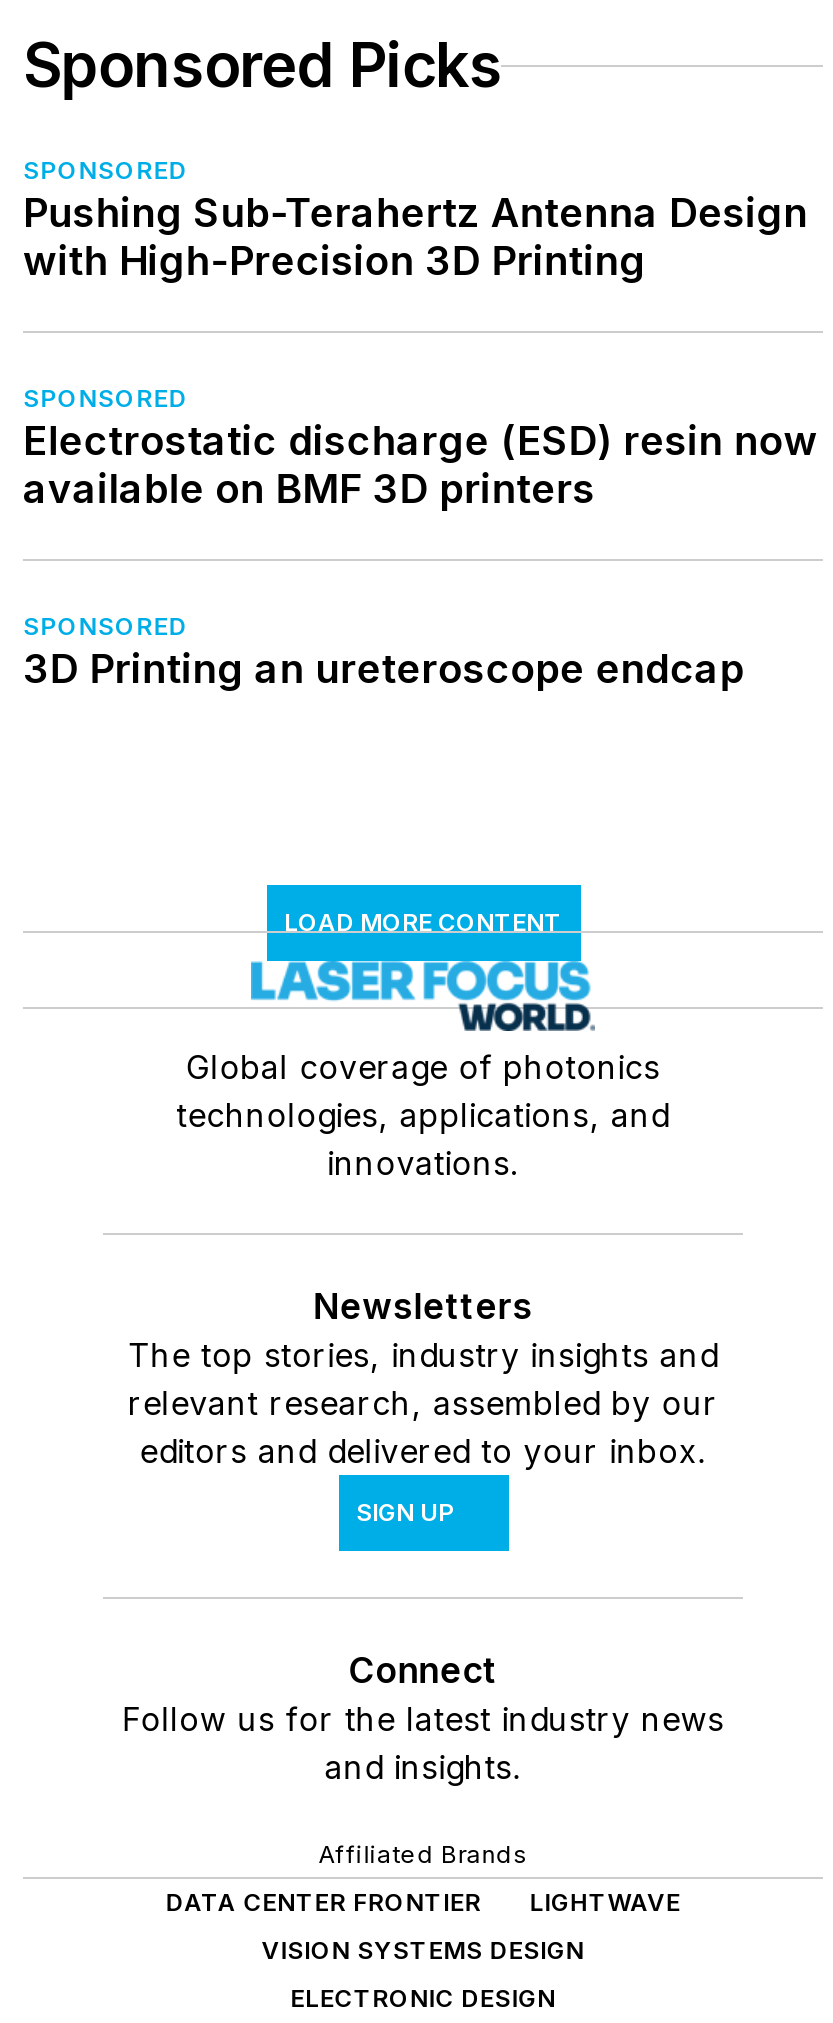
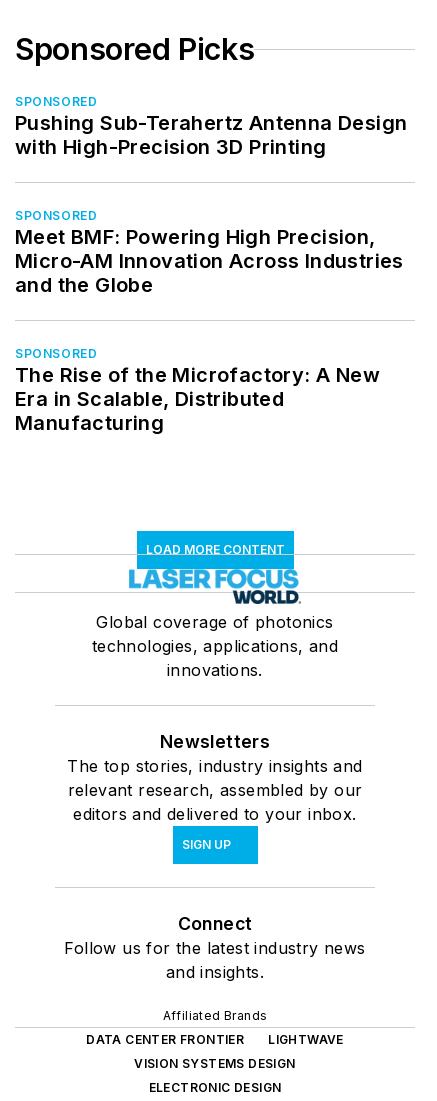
[23,417,818,513] Electrostatic discharge (ESD) resin now | available on BMF 3D printers -> [15,225,405,297] Meet BMF: Powering High Precision, | Micro-AM Innovation Across Industries | and the Globe
[23,645,744,693] 3D Printing an ureteroscope endcap -> [15,363,380,435] The Rise of the Microfactory: A New | Era in Scalable, Distributed | Manufacturing

